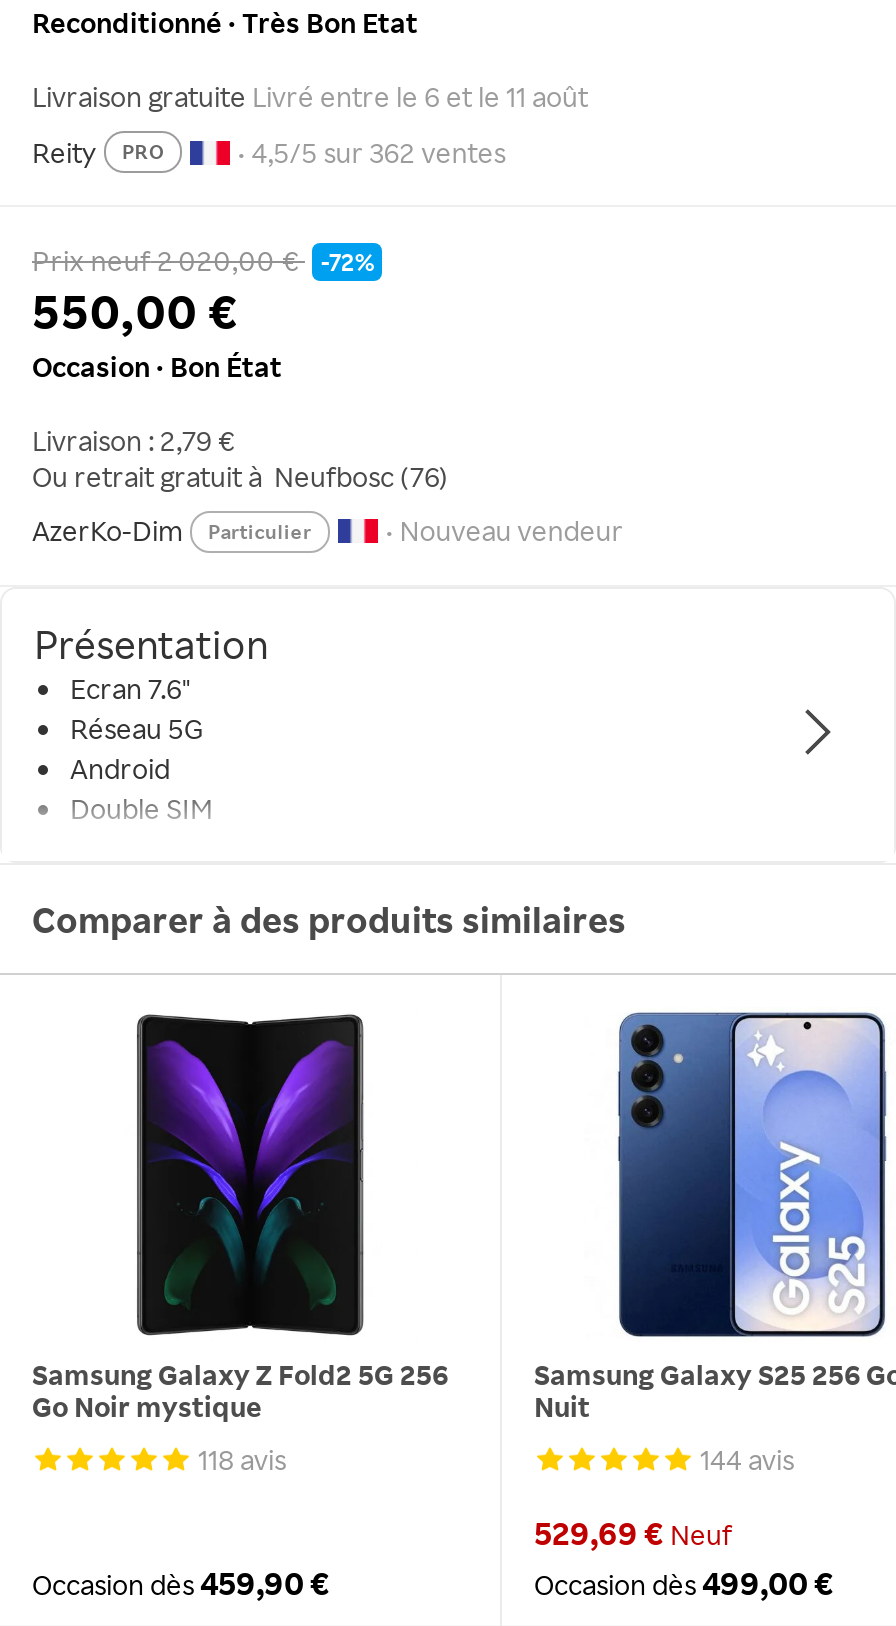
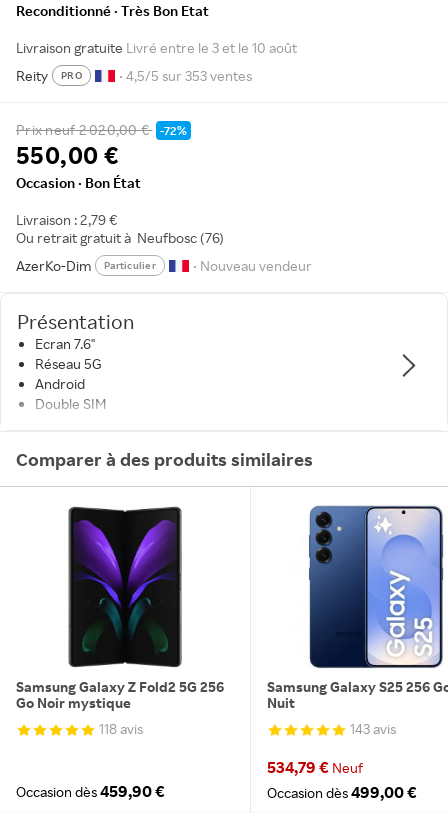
[32,79,588,113] Livraison gratuite Livré entre le 6 et le 11 août -> [16,39,297,56] Livraison gratuite Livré entre le 3 et le 10 août
[238,134,506,168] • 4,5/5 sur 362 ventes -> [119,67,252,84] • 4,5/5 sur 353 ventes
[700,1442,794,1476] 144 avis -> [350,721,396,738] 143 avis
[534,1514,732,1554] 529,69 € Neuf -> [267,757,363,777] 534,79 € Neuf

